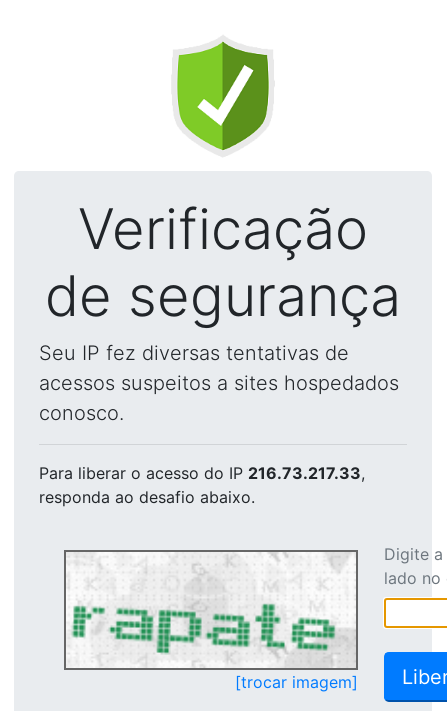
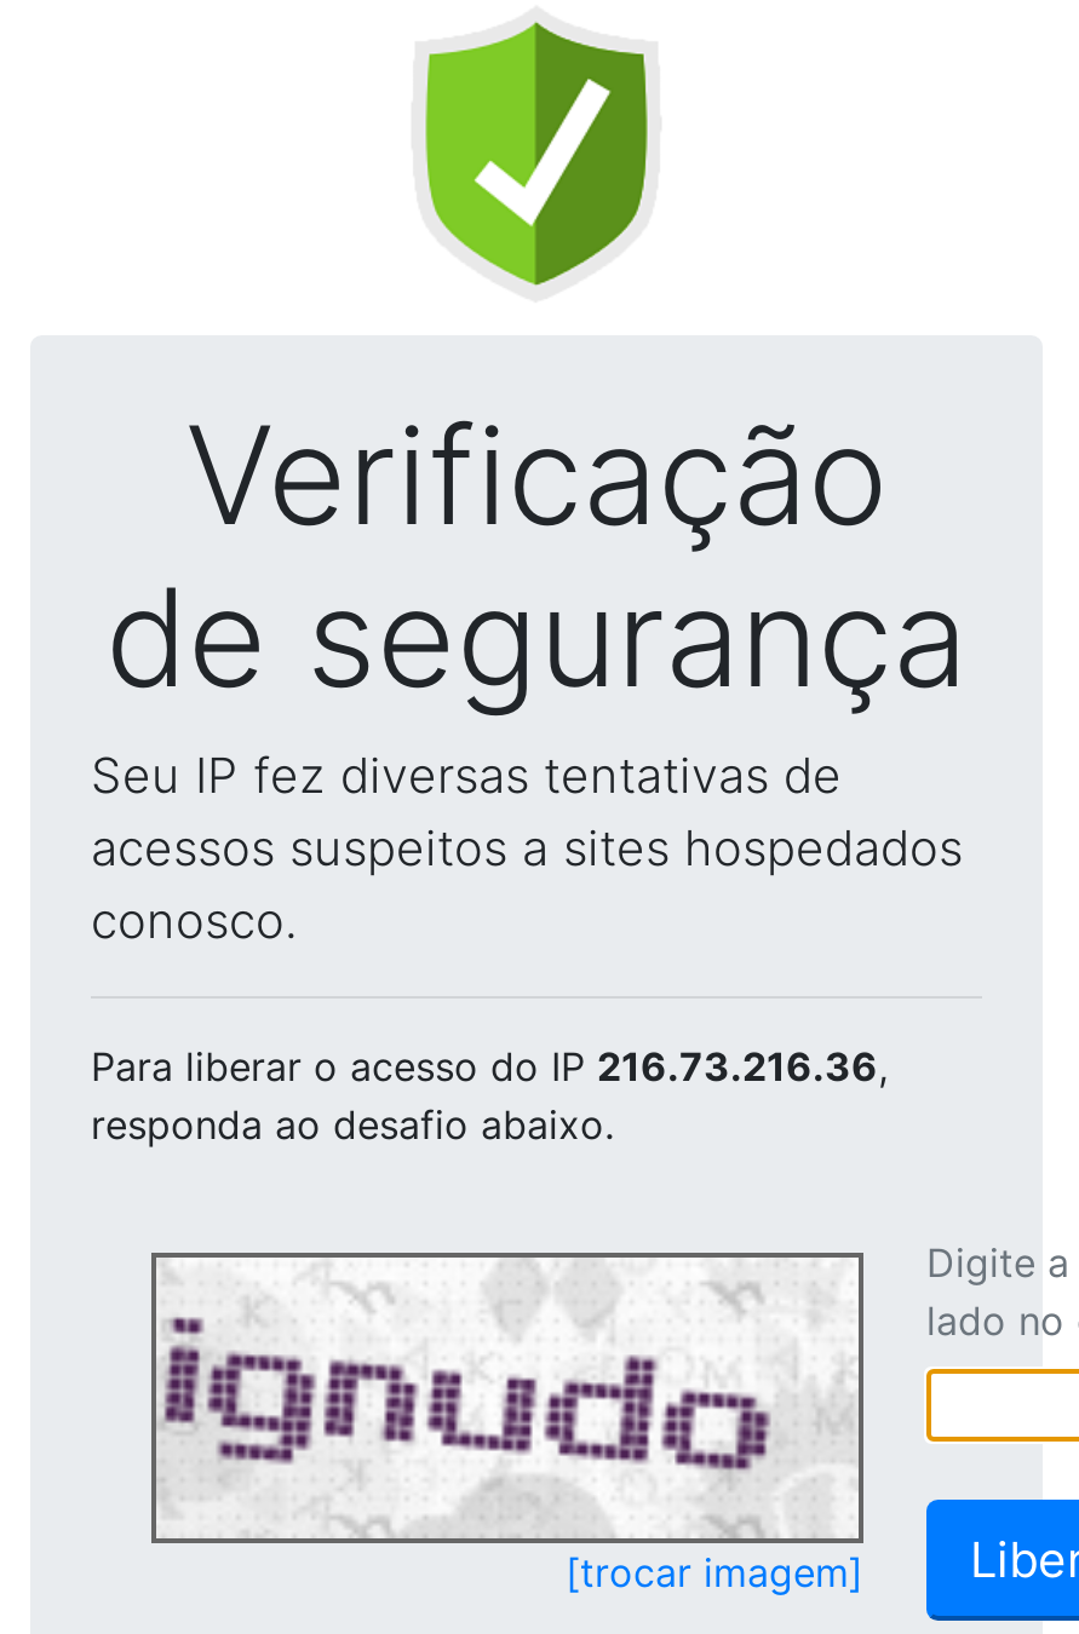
[39,463,365,483] Para liberar o acesso do IP 216.73.217.33, -> [91,1042,888,1091] Para liberar o acesso do IP 216.73.216.36,
[67,555,354,666] [image] -> [161,1262,851,1531] [image]

